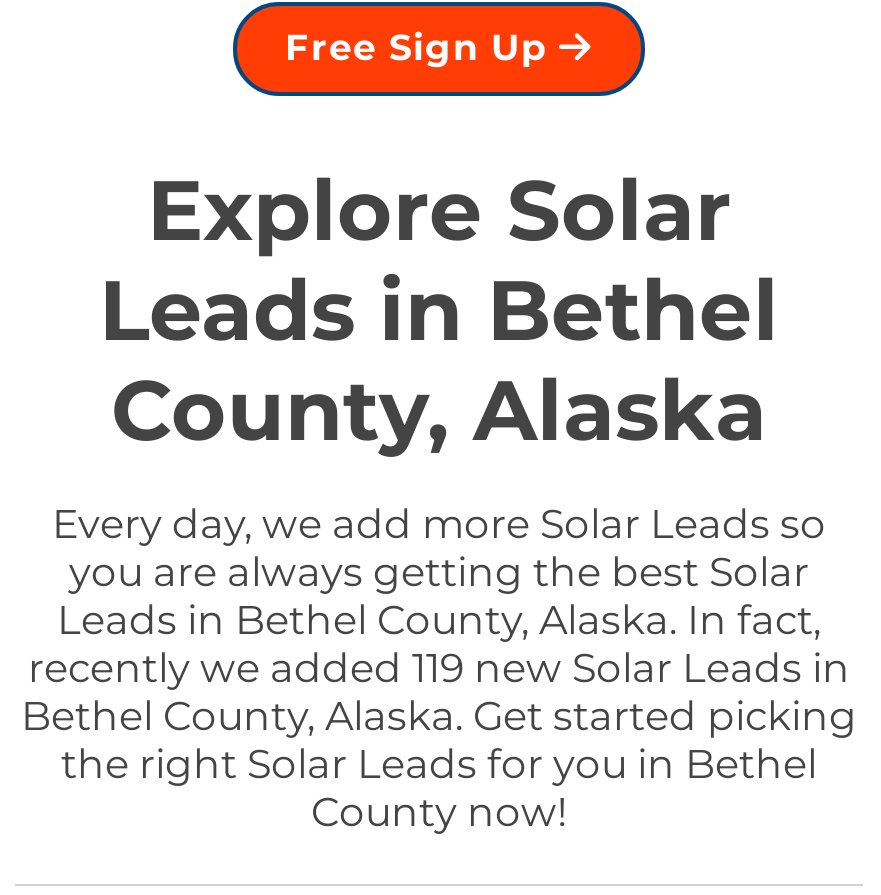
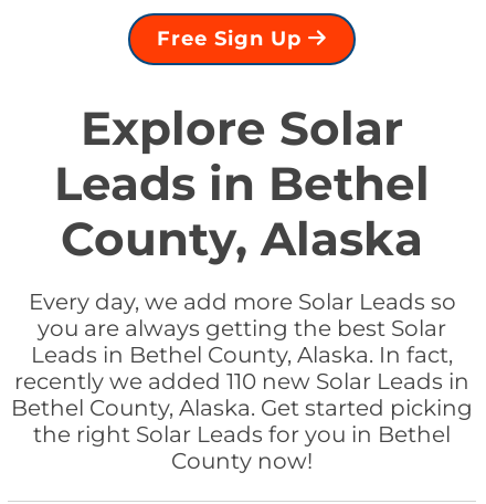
[28,644,850,692] recently we added 119 new Solar Leads in -> [14,368,469,395] recently we added 110 new Solar Leads in

